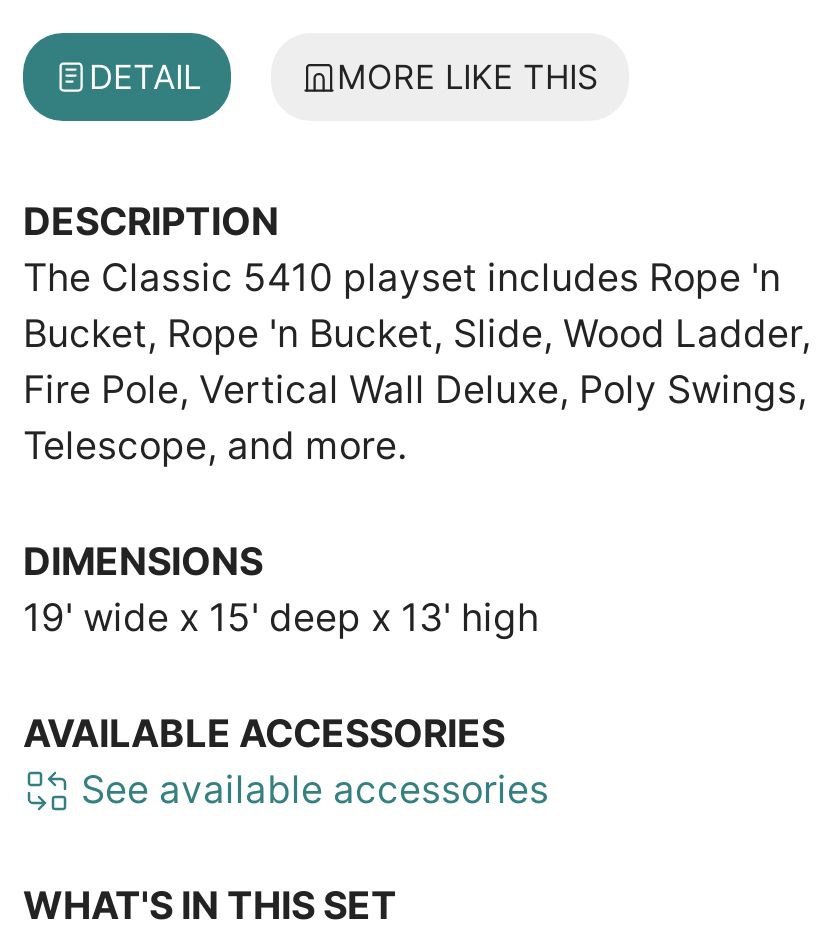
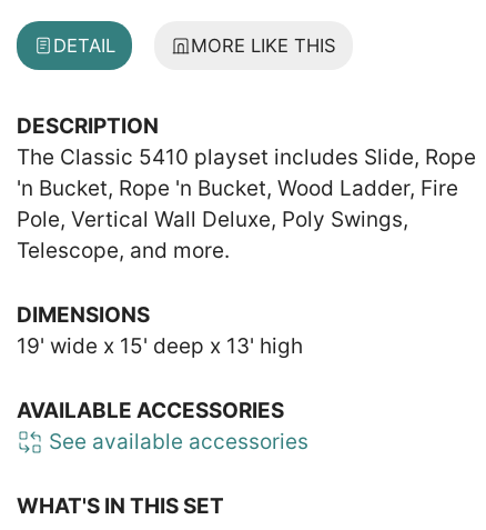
[23,254,811,412] The Classic 5410 playset includes Rope 'n | Bucket, Rope 'n Bucket, Slide, Wood Ladder, | Fire Pole, Vertical Wall Deluxe, Poly Swings, -> [17,144,476,232] The Classic 5410 playset includes Slide, Rope | 'n Bucket, Rope 'n Bucket, Wood Ladder, Fire | Pole, Vertical Wall Deluxe, Poly Swings,

